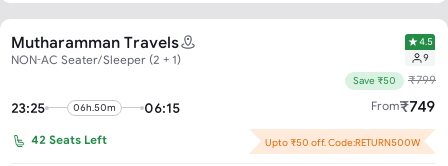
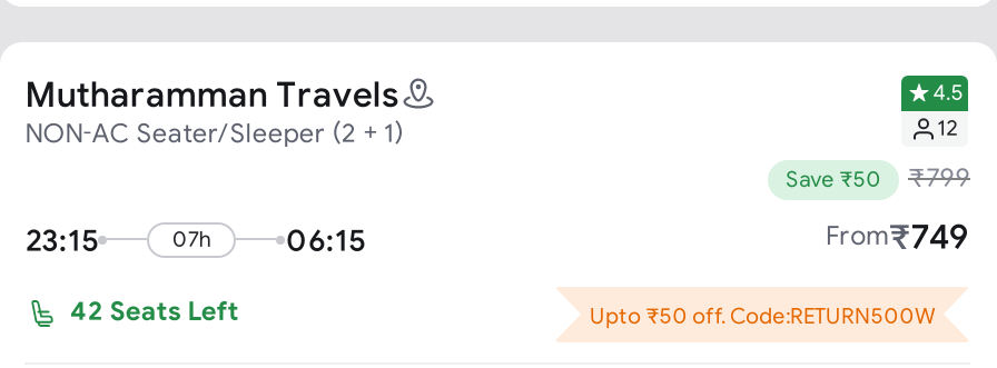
[423,52,429,63] 9 -> [937,117,959,141] 12
[11,100,116,116] 23:25 | 06h.50m -> [25,222,212,257] 23:15 | 07h

